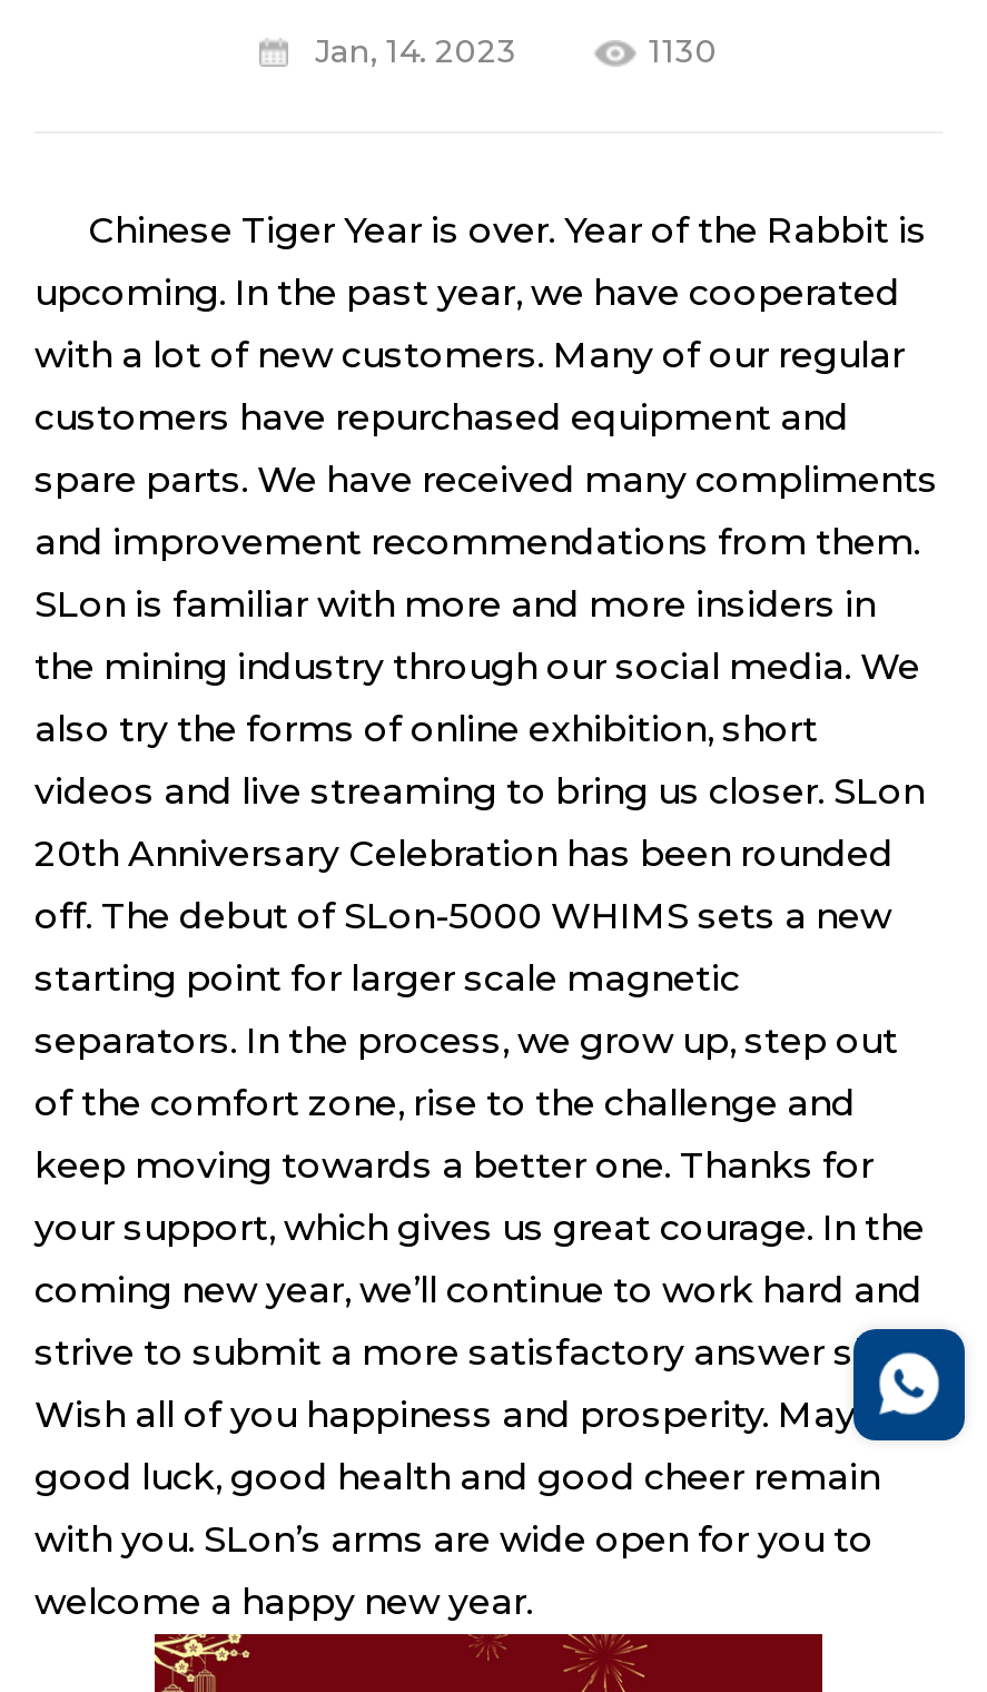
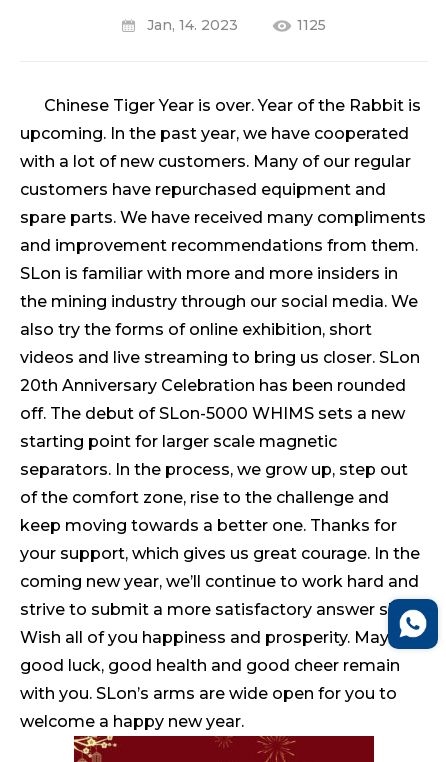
[649,32,718,72] 1130 -> [297,16,326,34] 1125

